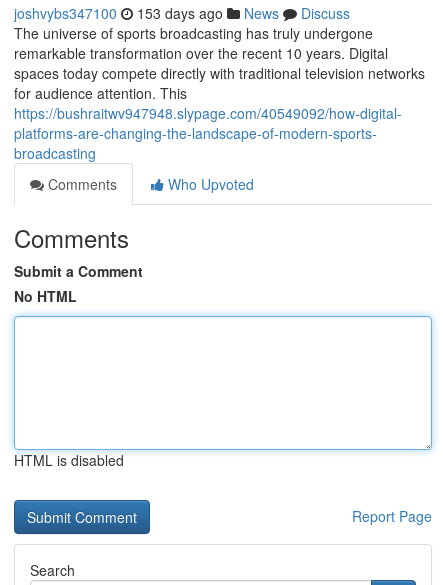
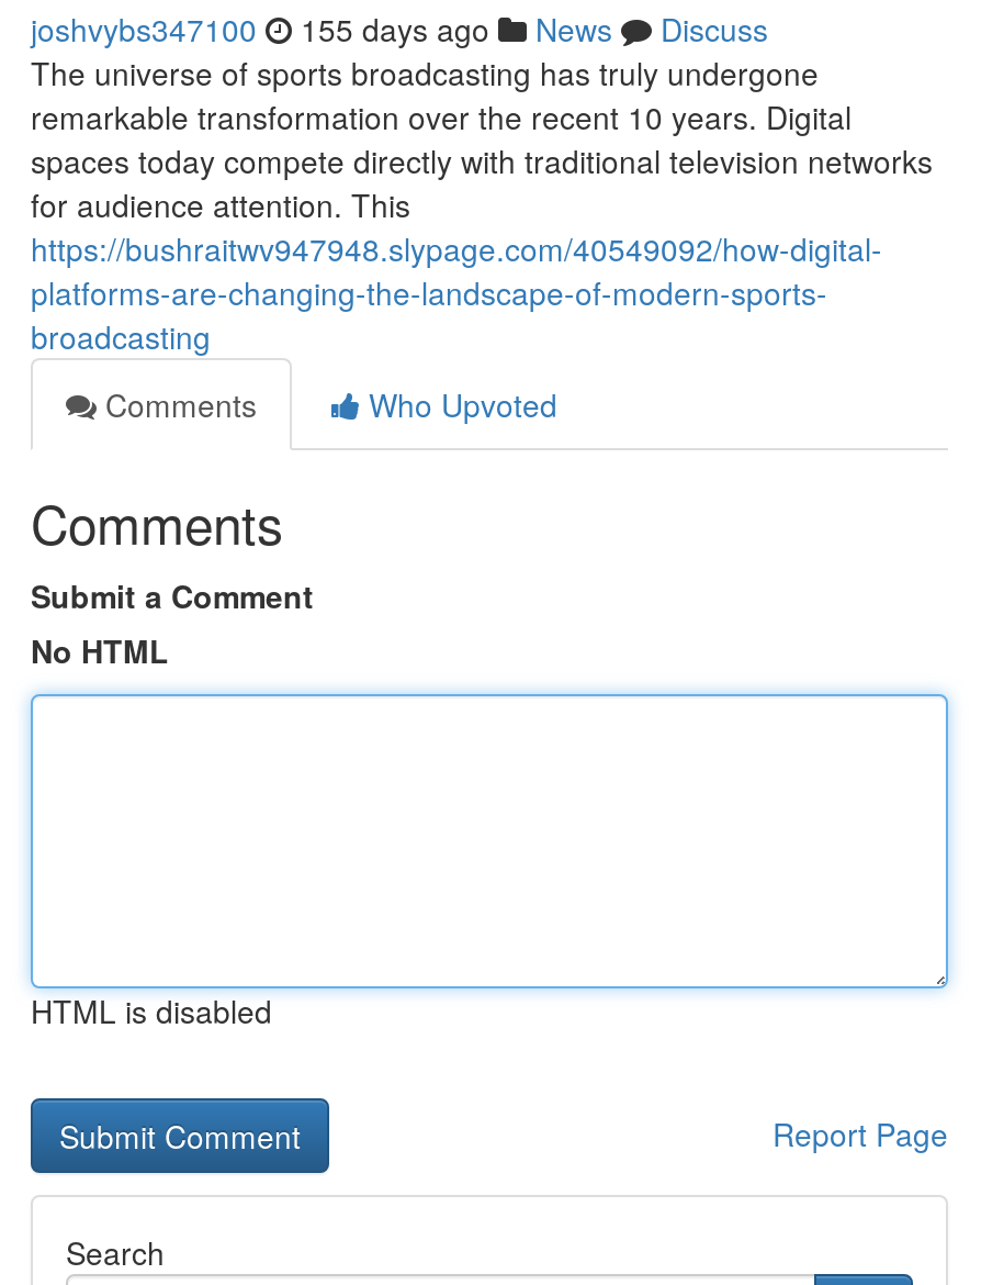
[14,3,350,23] joshvybs347100 153 days ago News Discuss -> [31,7,768,51] joshvybs347100 155 days ago News Discuss

